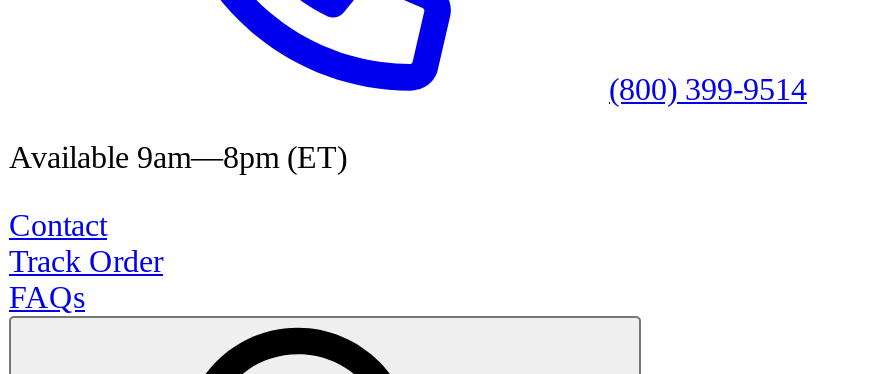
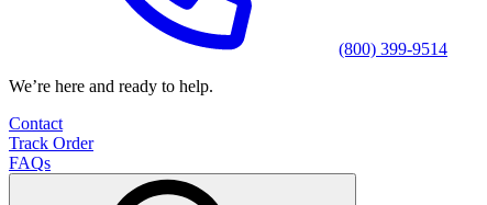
[9,141,347,175] Available 9am—8pm (ET) -> [9,77,213,96] We’re here and ready to help.

